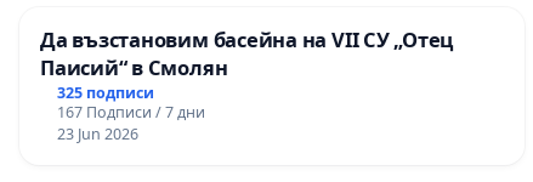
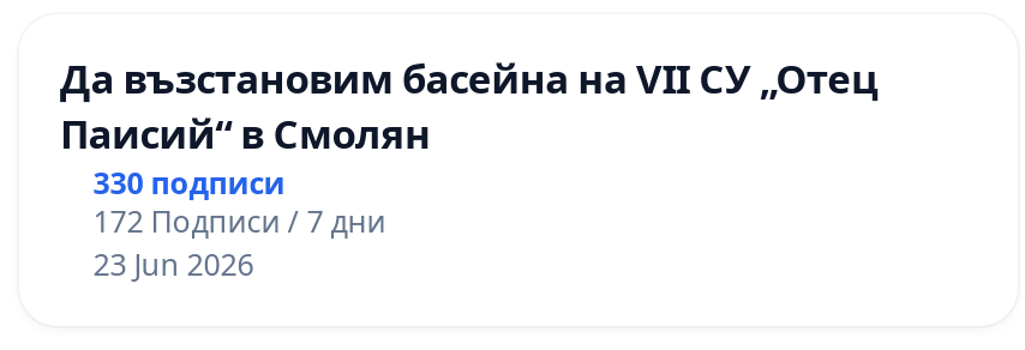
[57,83,154,103] 325 подписи -> [93,163,285,204] 330 подписи
[57,102,205,123] 167 Подписи / 7 дни -> [93,202,386,242] 172 Подписи / 7 дни

